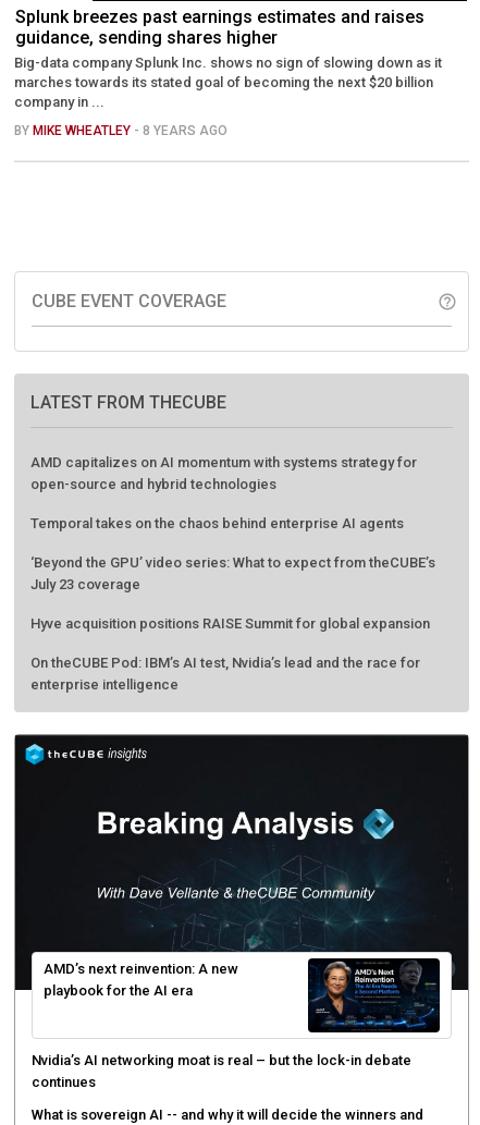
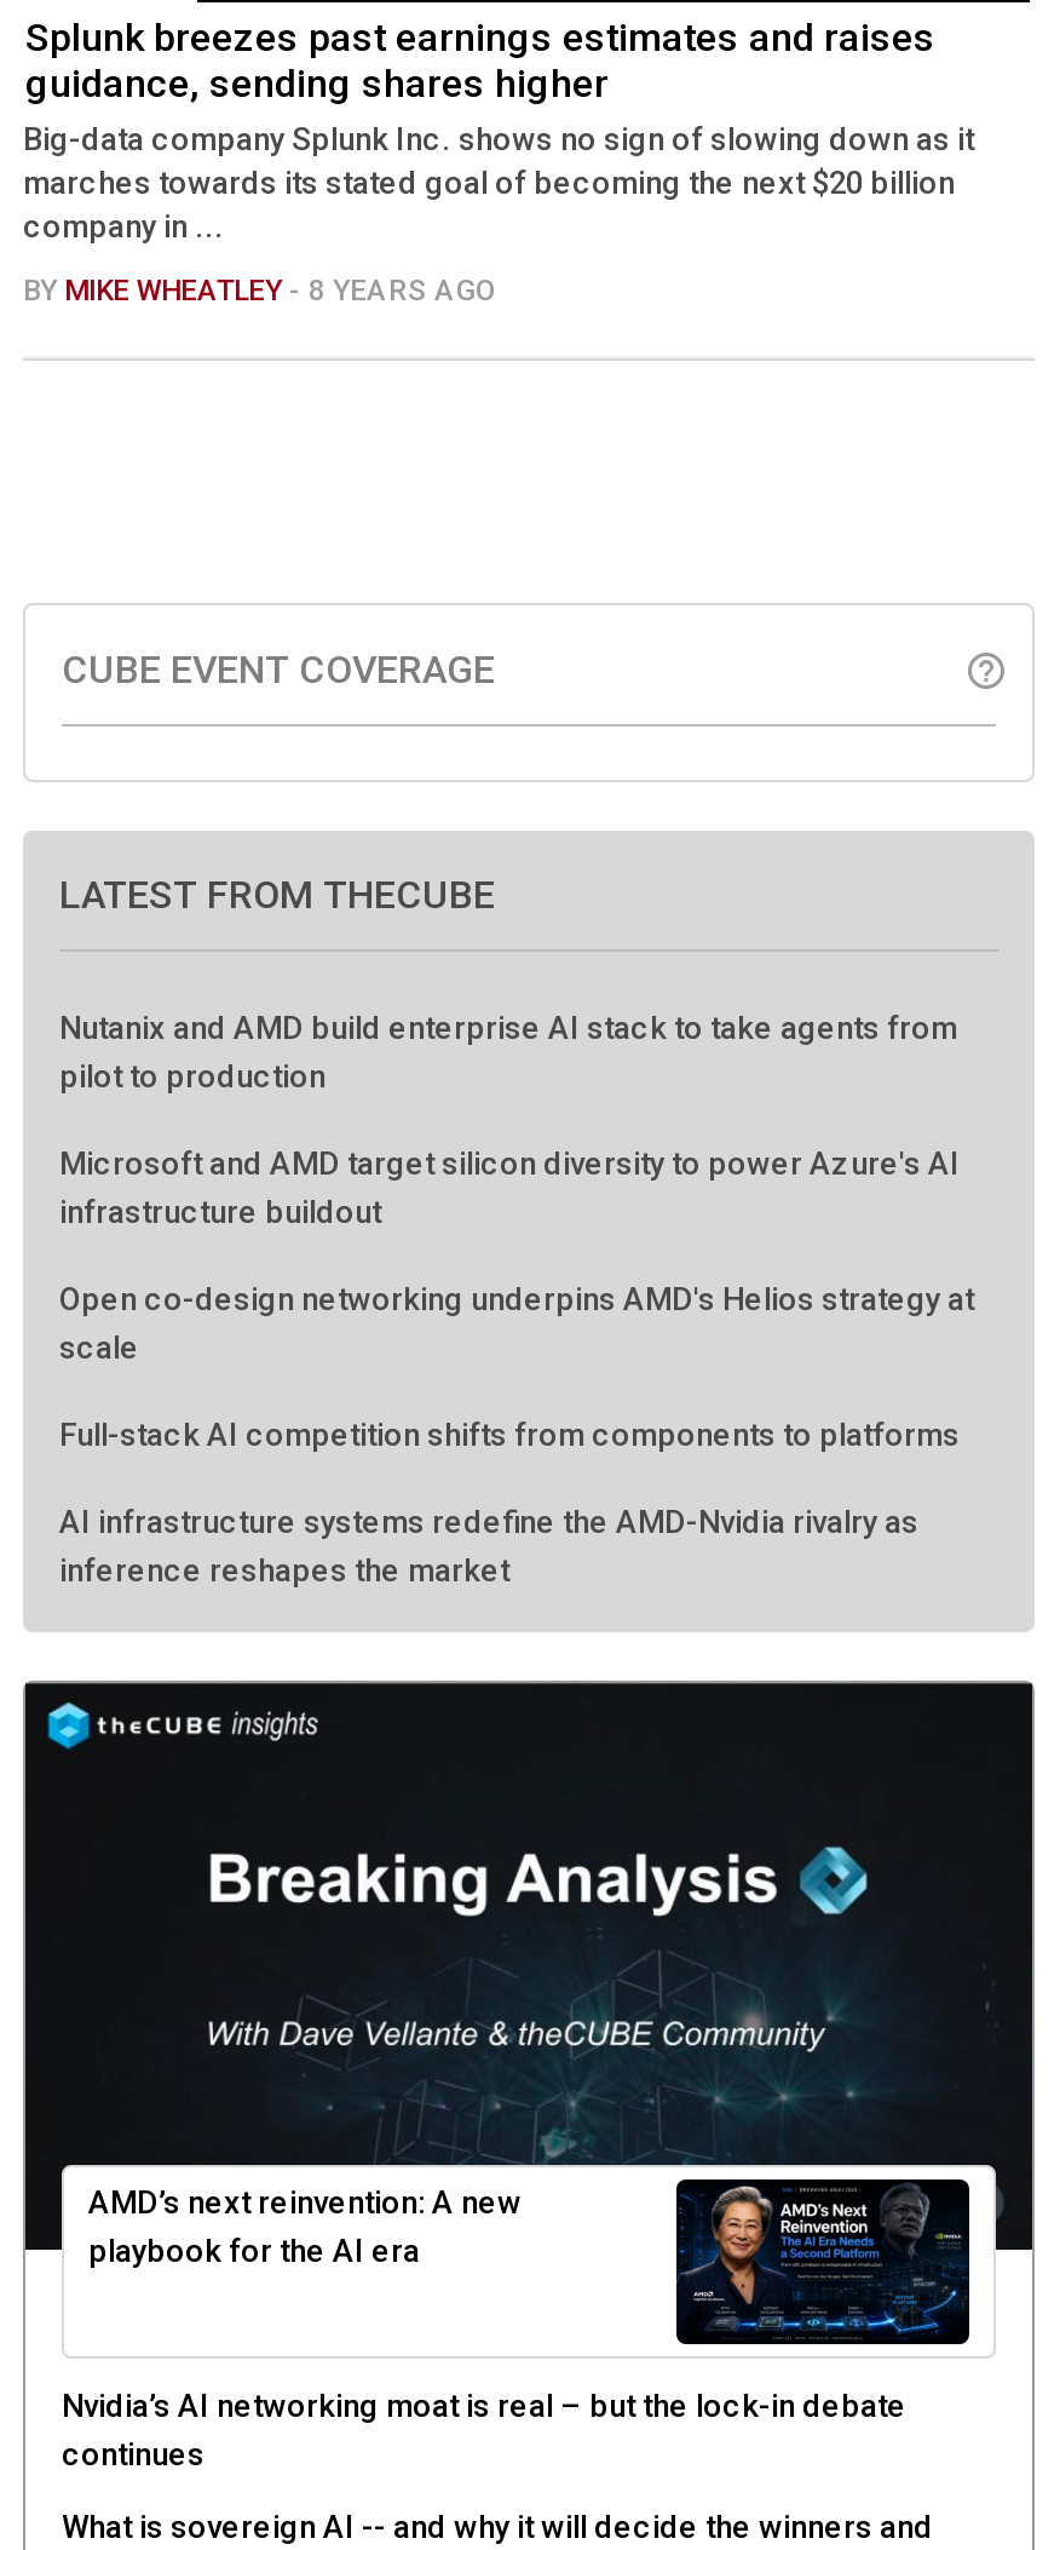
[30,454,417,492] AMD capitalizes on AI momentum with systems strategy for | open-source and hybrid technologies -> [59,1009,957,1093] Nutanix and AMD build enterprise AI stack to take agents from | pilot to production
[30,515,404,531] Temporal takes on the chaos behind enterprise AI agents -> [59,1144,960,1229] Microsoft and AMD target silicon diversity to power Azure's AI | infrastructure buildout
[30,554,435,592] ‘Beyond the GPU’ video series: What to expect from theCUBE’s | July 23 coverage -> [59,1280,974,1365] Open co-design networking underpins AMD's Helios strategy at | scale
[30,615,430,631] Hyve acquisition positions RAISE Summit for global expansion -> [59,1415,960,1452] Full-stack AI competition shifts from components to platforms
[30,654,420,692] On theCUBE Pod: IBM’s AI test, Nvidia’s lead and the race for | enterprise intelligence -> [59,1503,918,1587] AI infrastructure systems redefine the AMD-Nvidia rivalry as | inference reshapes the market

